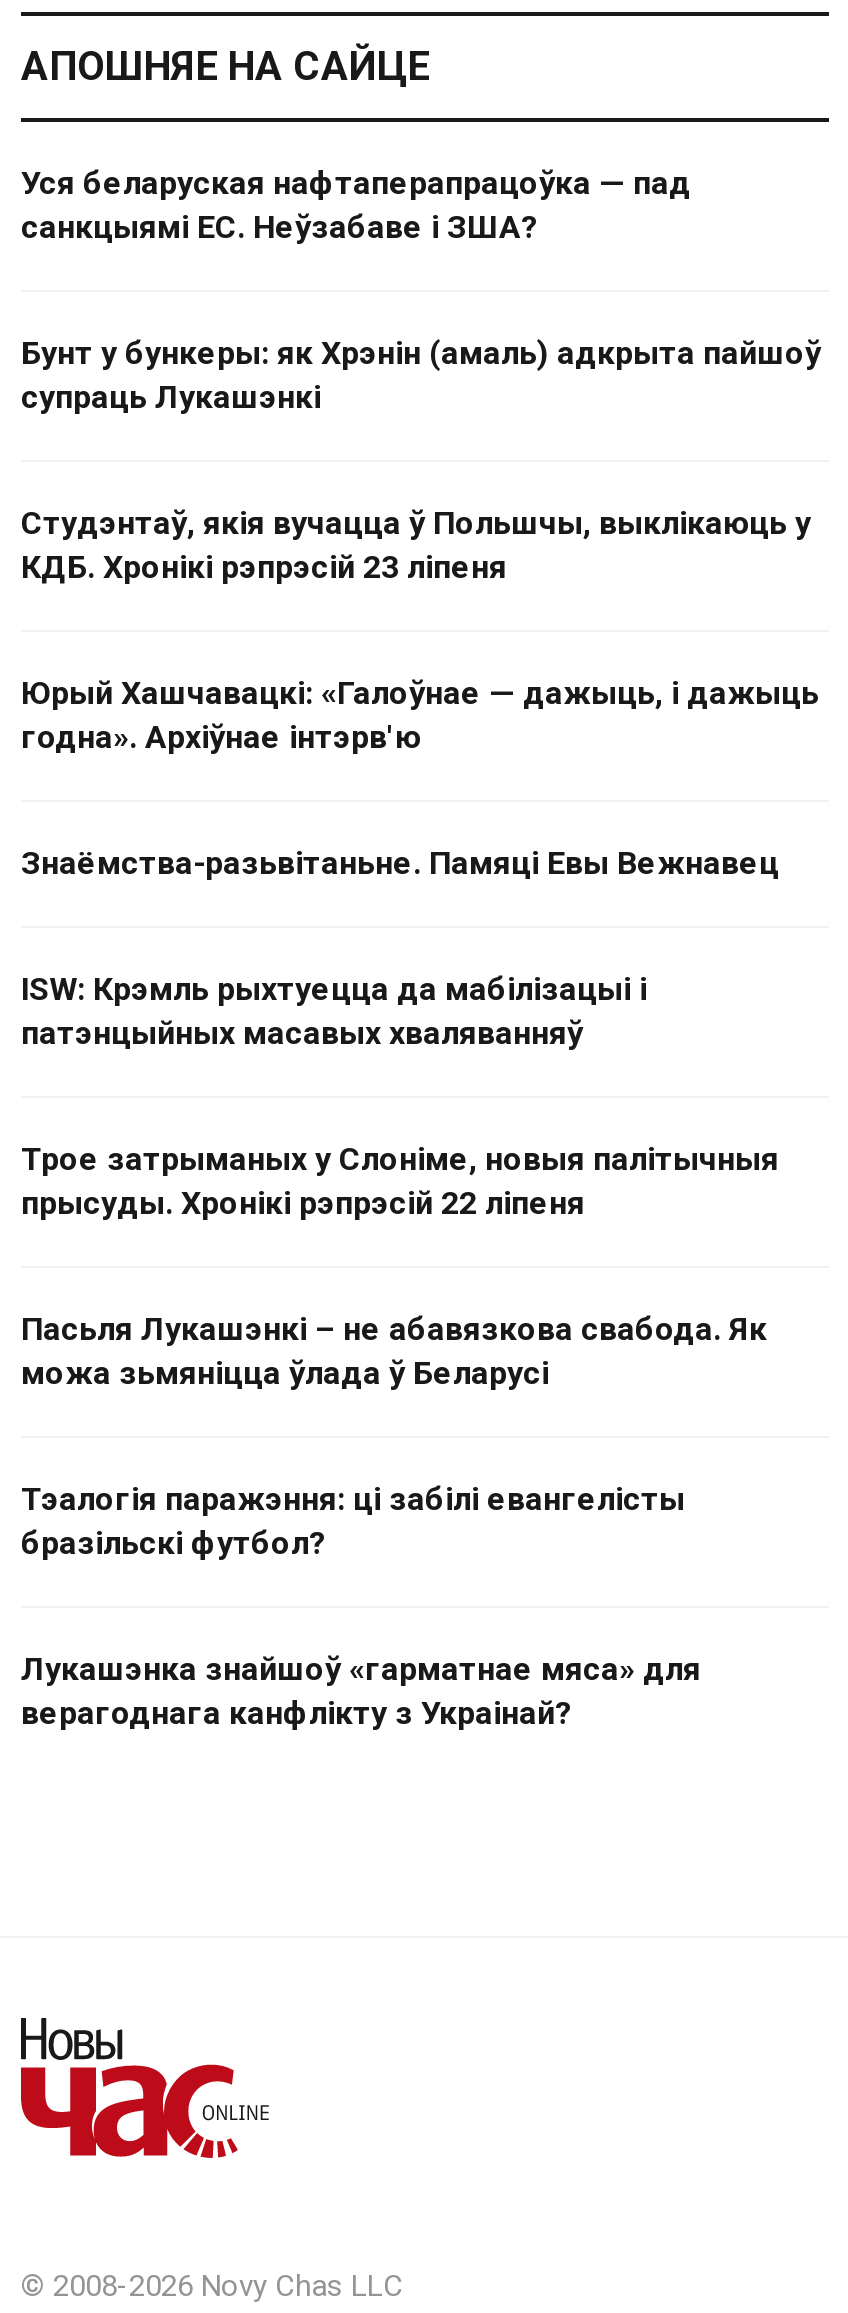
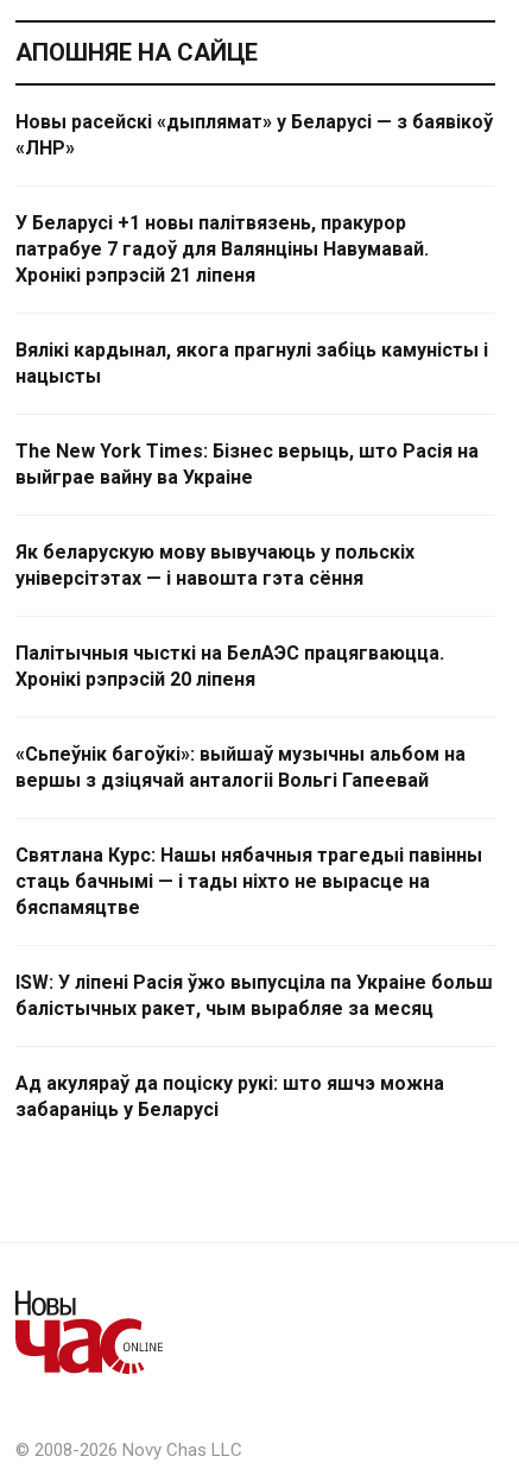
[21,164,691,246] Уся беларуская нафтаперапрацоўка — пад | санкцыямі ЕС. Неўзабаве і ЗША? -> [15,110,493,159] Новы расейскі «дыплямат» у Беларусі — з баявікоў | «ЛНР»
[21,334,821,416] Бунт у бункеры: як Хрэнін (амаль) адкрыта пайшоў | супраць Лукашэнкі -> [15,211,429,286] У Беларусі +1 новы палітвязень, пракурор | патрабуе 7 гадоў для Валянціны Навумавай. | Хронікі рэпрэсій 21 ліпеня
[21,504,811,586] Студэнтаў, якія вучацца ў Польшчы, выклікаюць у | КДБ. Хронікі рэпрэсій 23 ліпеня -> [15,339,488,387] Вялікі кардынал, якога прагнулі забіць камуністы і | нацысты
[21,674,819,756] Юрый Хашчавацкі: «Галоўнае — дажыць, і дажыць | годна». Архіўнае інтэрв'ю -> [15,440,479,488] The New York Times: Бізнес верыць, што Расія на | выйграе вайну ва Украіне
[21,844,779,882] Знаёмства-разьвітаньне. Памяці Евы Вежнавец -> [15,541,414,589] Як беларускую мову вывучаюць у польскіх | універсітэтах — і навошта гэта сёння
[21,970,647,1052] ISW: Крэмль рыхтуецца да мабілізацыі і | патэнцыйных масавых хваляванняў -> [15,642,444,690] Палітычныя чысткі на БелАЭС працягваюцца. | Хронікі рэпрэсій 20 ліпеня
[21,1140,779,1222] Трое затрыманых у Слоніме, новыя палітычныя | прысуды. Хронікі рэпрэсій 22 ліпеня -> [15,743,466,791] «Сьпеўнік багоўкі»: выйшаў музычны альбом на | вершы з дзіцячай анталогіі Вольгі Гапеевай
[21,1310,767,1392] Пасьля Лукашэнкі – не абавязкова свабода. Як | можа зьмяніцца ўлада ў Беларусі -> [15,844,482,919] Святлана Курс: Нашы нябачныя трагедыі павінны | стаць бачнымі — і тады ніхто не вырасце на | бяспамяцтве
[21,1480,685,1562] Тэалогія паражэння: ці забілі евангелісты | бразільскі футбол? -> [15,971,493,1020] ISW: У ліпені Расія ўжо выпусціла па Украіне больш | балістычных ракет, чым вырабляе за месяц
[21,1650,701,1732] Лукашэнка знайшоў «гарматнае мяса» для | верагоднага канфлікту з Украінай? -> [15,1072,444,1121] Ад акуляраў да поціску рукі: што яшчэ можна | забараніць у Беларусі

